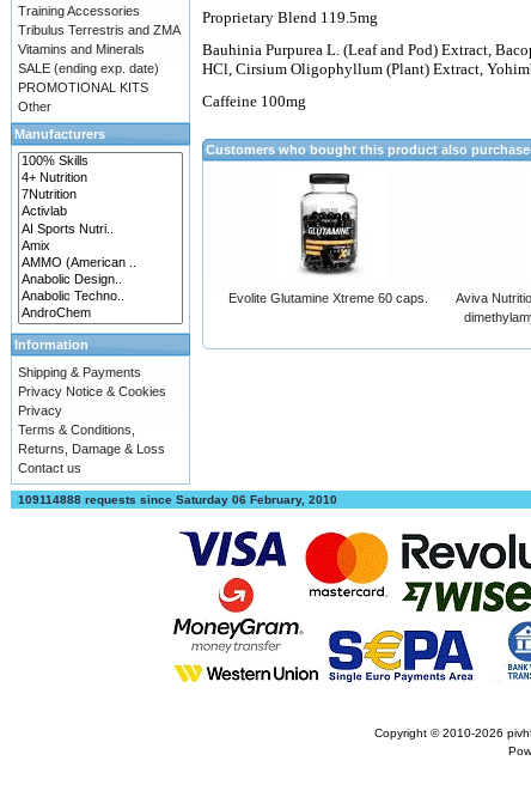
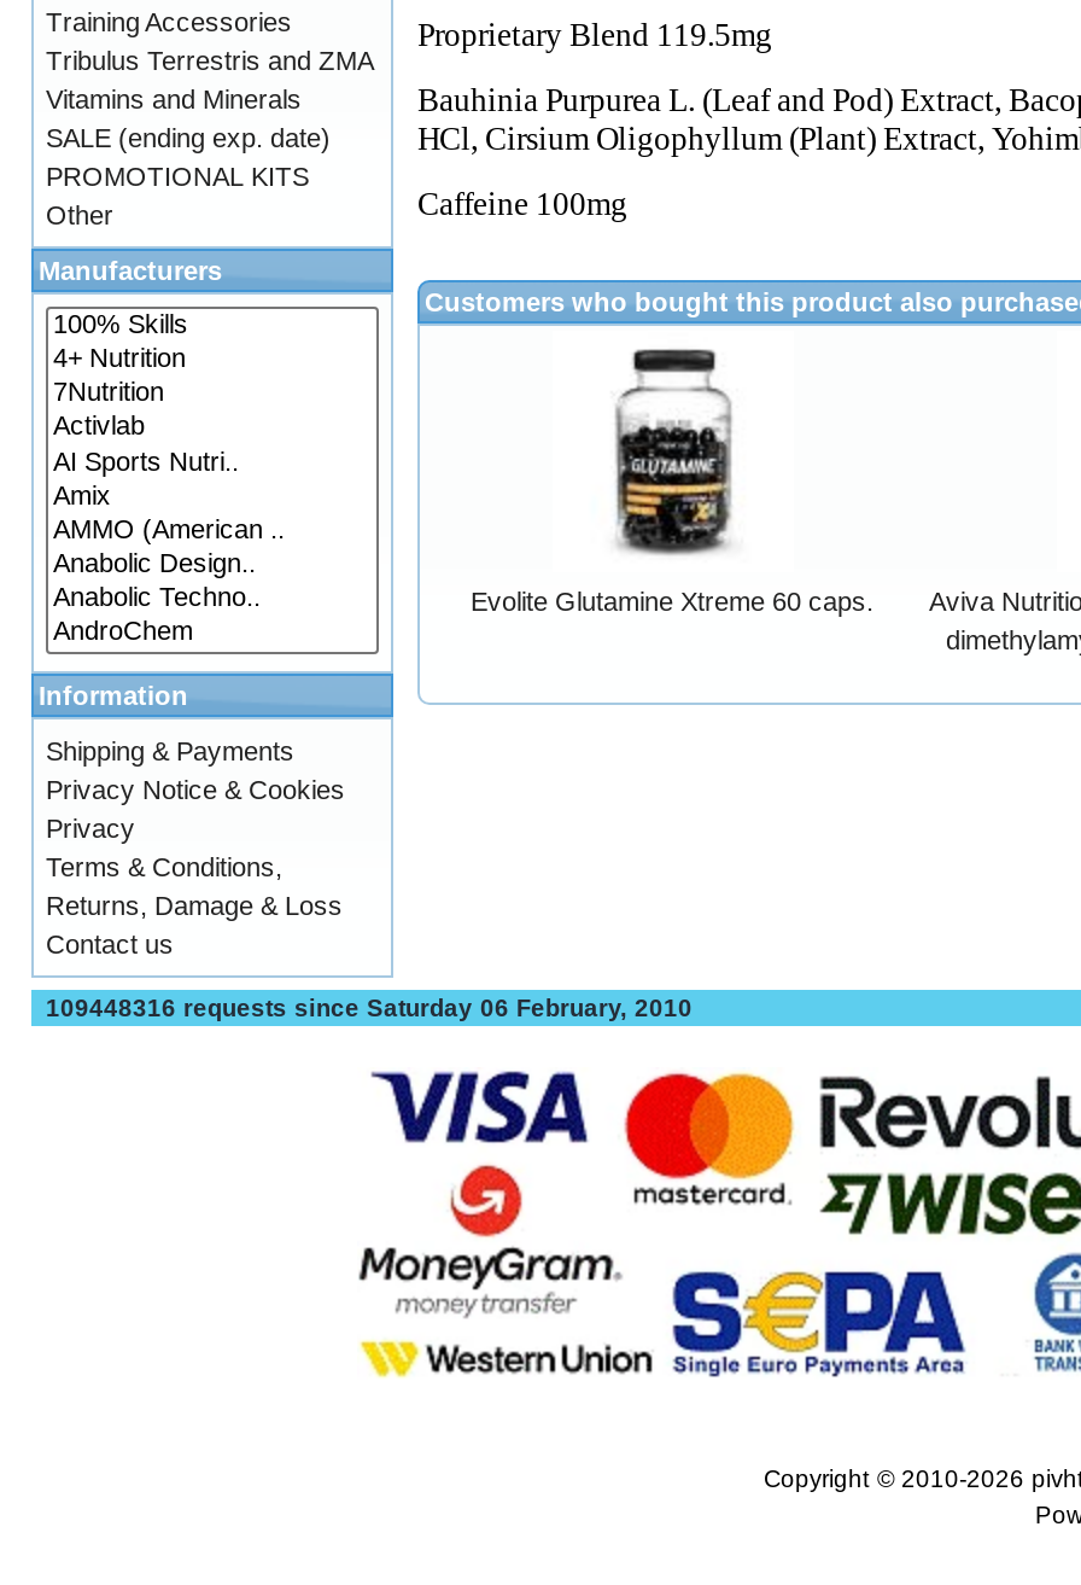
[11,493,344,506] 109114888 requests since Saturday 06 February, 2010 -> [31,994,707,1021] 109448316 requests since Saturday 06 February, 2010

